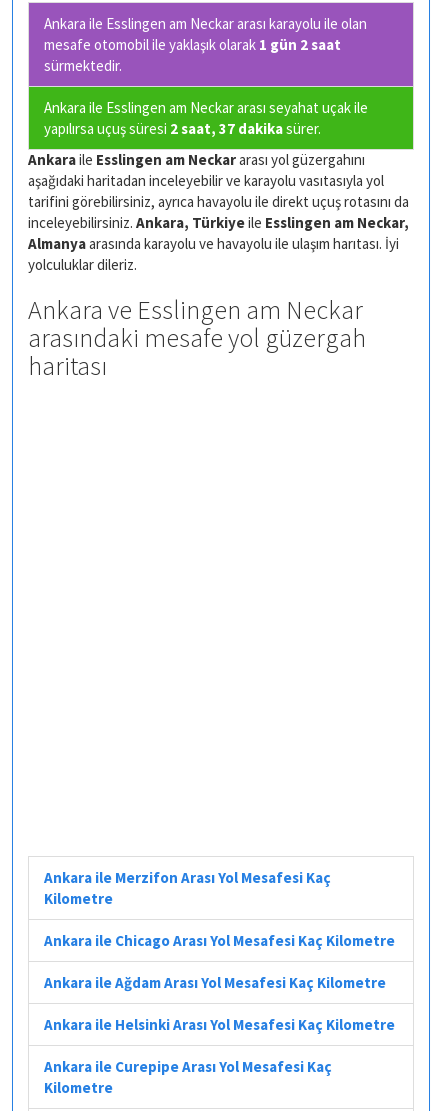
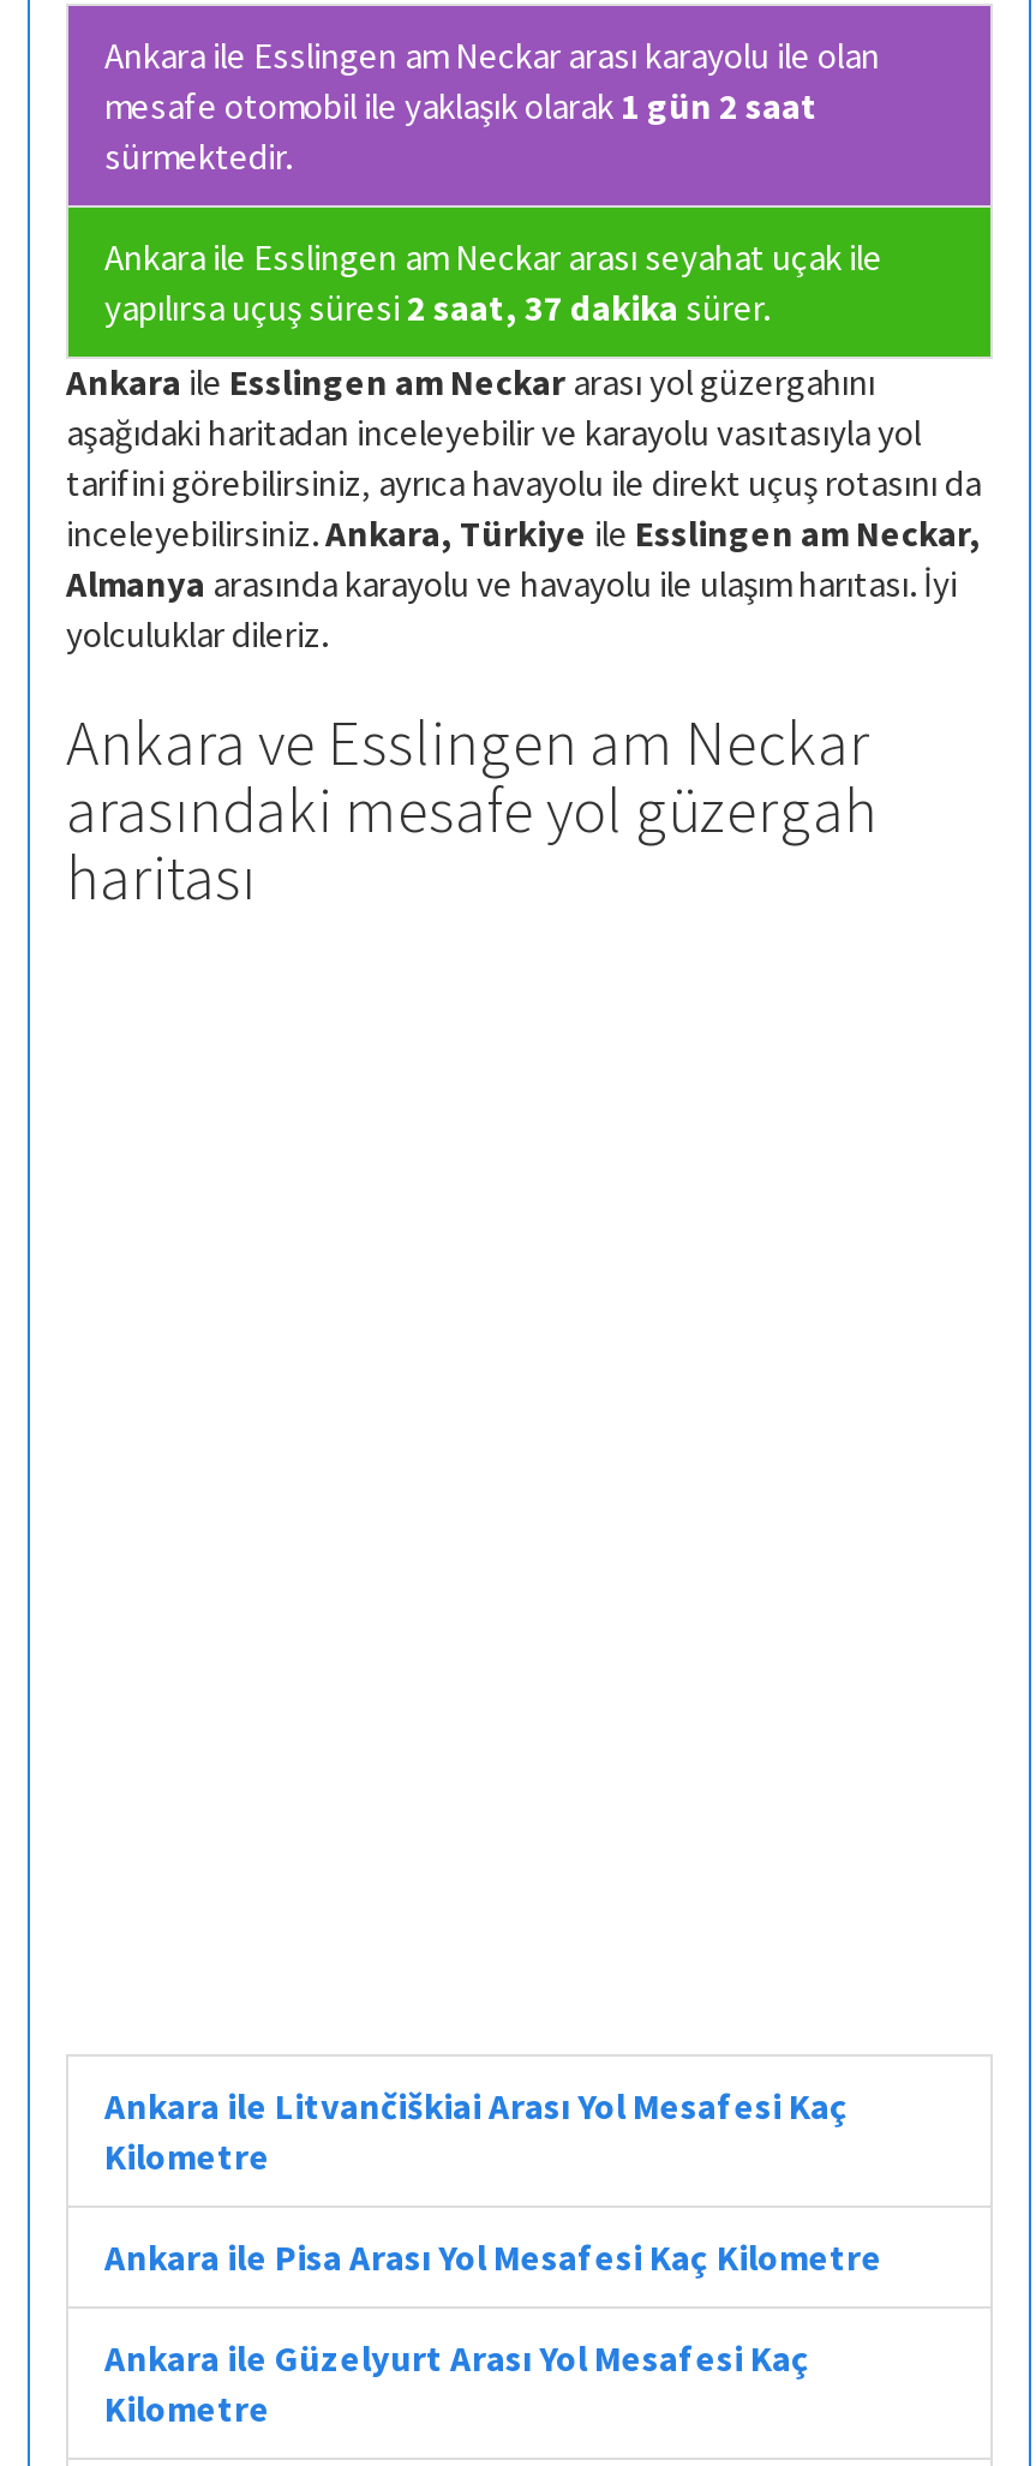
[44,868,331,887] Ankara ile Merzifon Arası Yol Mesafesi Kaç -> [104,2082,849,2128] Ankara ile Litvančiškiai Arası Yol Mesafesi Kaç
[44,931,395,1076] Ankara ile Chicago Arası Yol Mesafesi Kaç Kilometre | Ankara ile Ağdam Arası Yol Mesafesi Kaç Kilometre | Ankara ile Helsinki Arası Yol Mesafesi Kaç Kilometre | Ankara ile Curepipe Arası Yol Mesafesi Kaç -> [104,2234,882,2380] Ankara ile Pisa Arası Yol Mesafesi Kaç Kilometre | Ankara ile Güzelyurt Arası Yol Mesafesi Kaç

